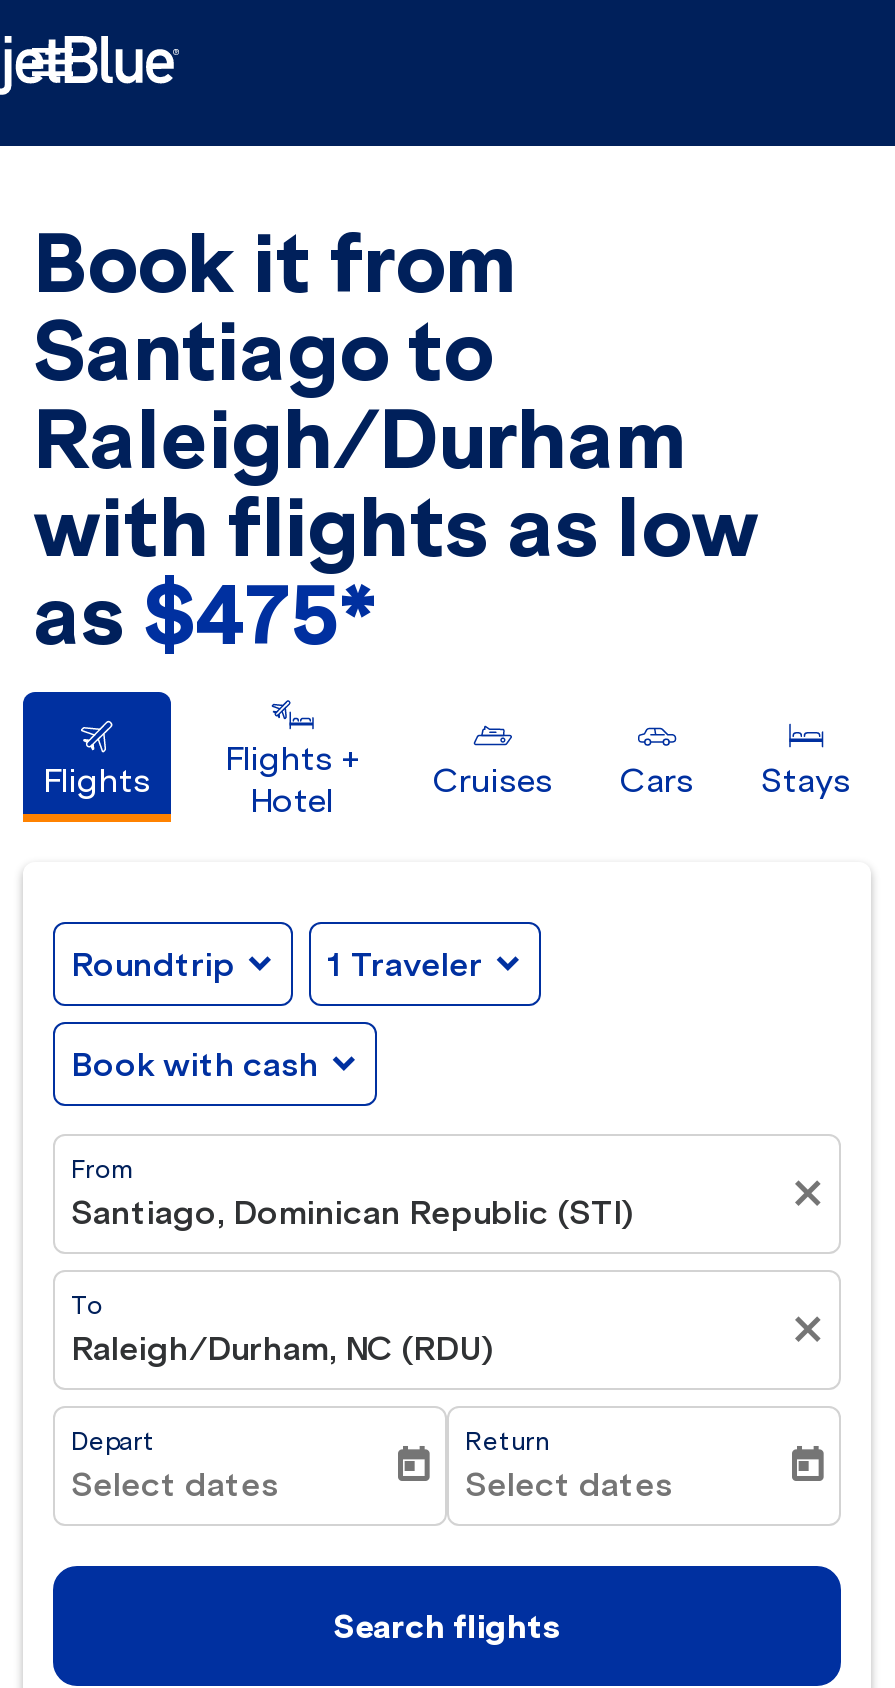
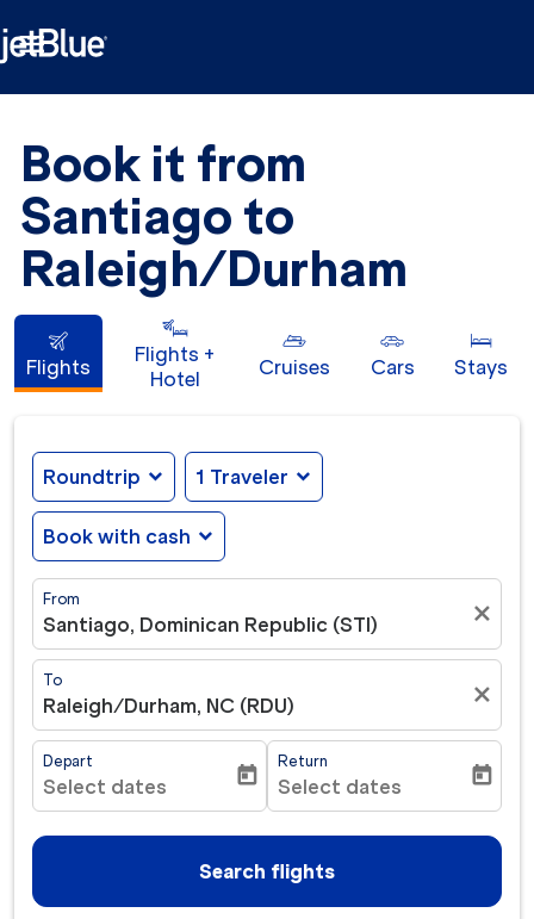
[33,476,759,666] with flights as low | as $475* -> none

